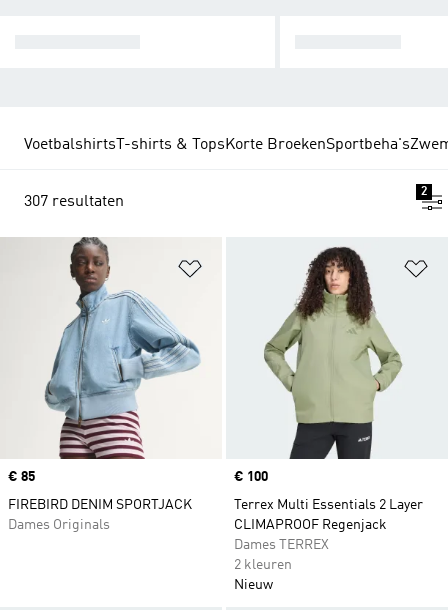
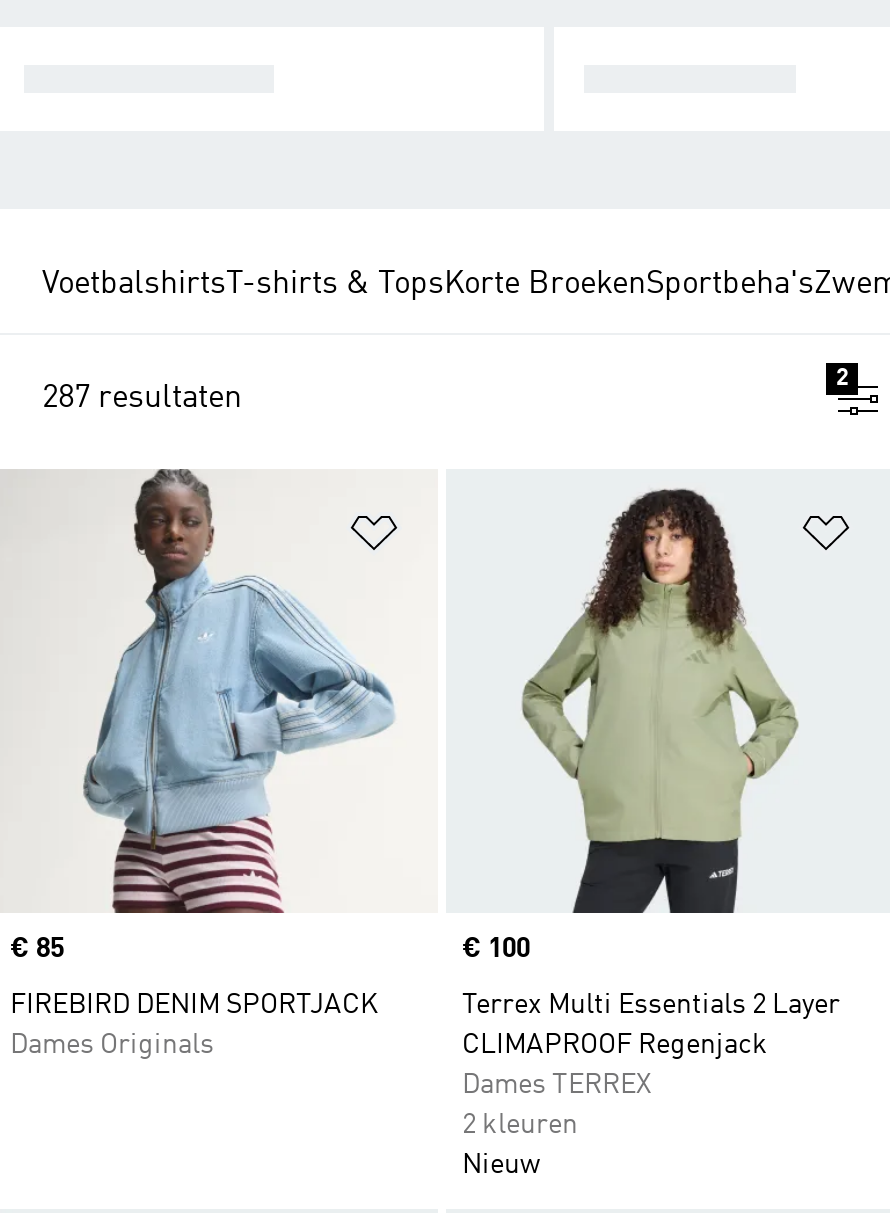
[24,194,124,210] 307 resultaten -> [42,383,242,415] 287 resultaten

